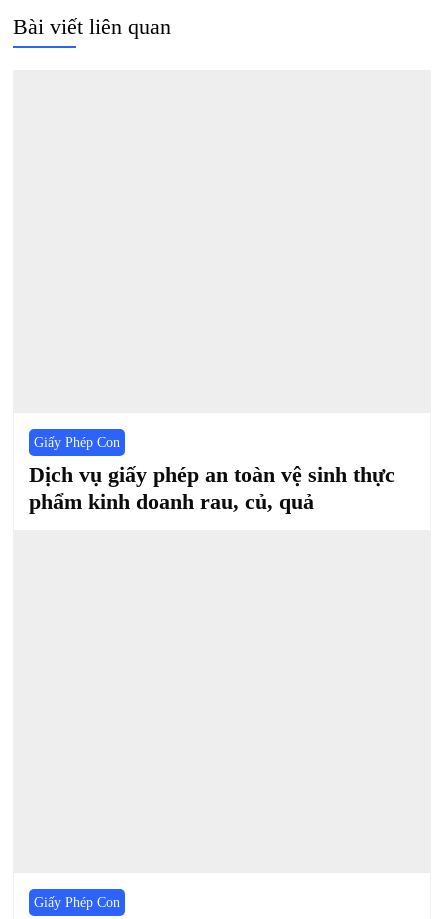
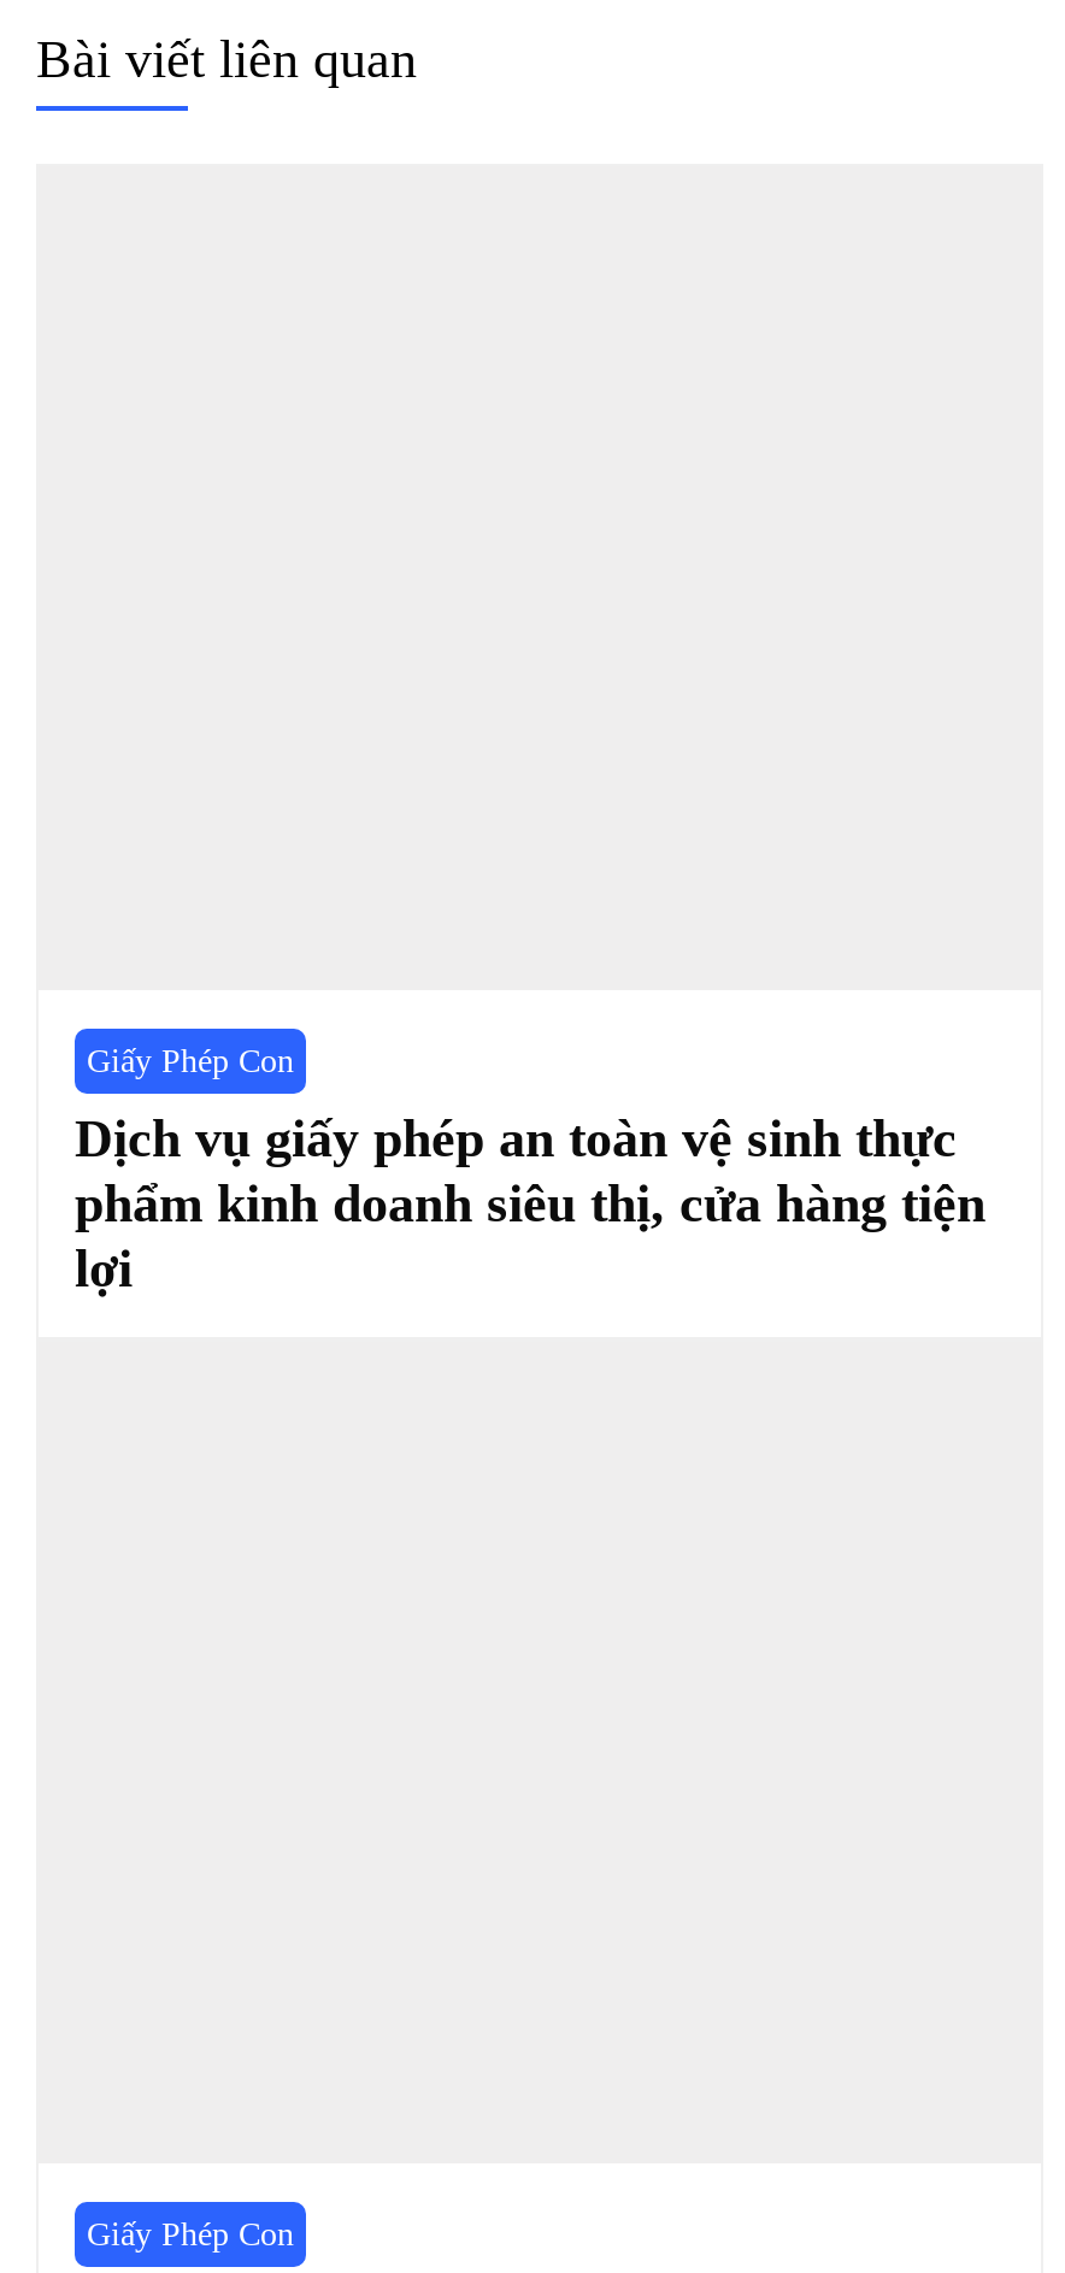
[29,489,314,514] phẩm kinh doanh rau, củ, quả -> [75,1172,985,1298] phẩm kinh doanh siêu thị, cửa hàng tiện | lợi

